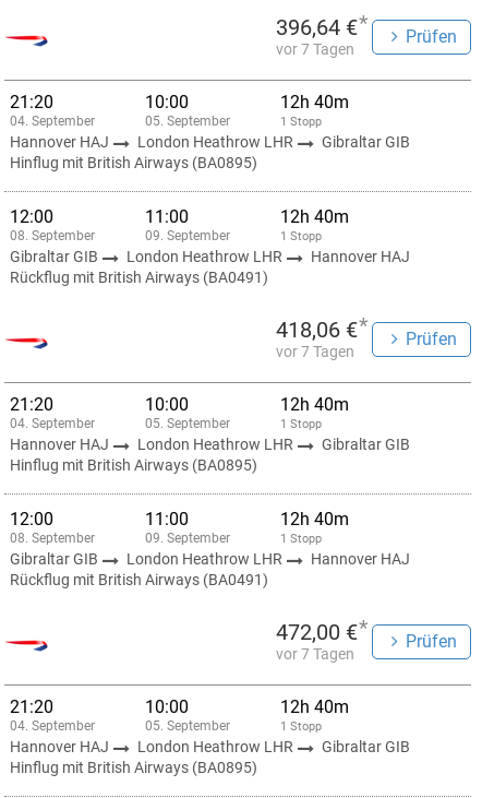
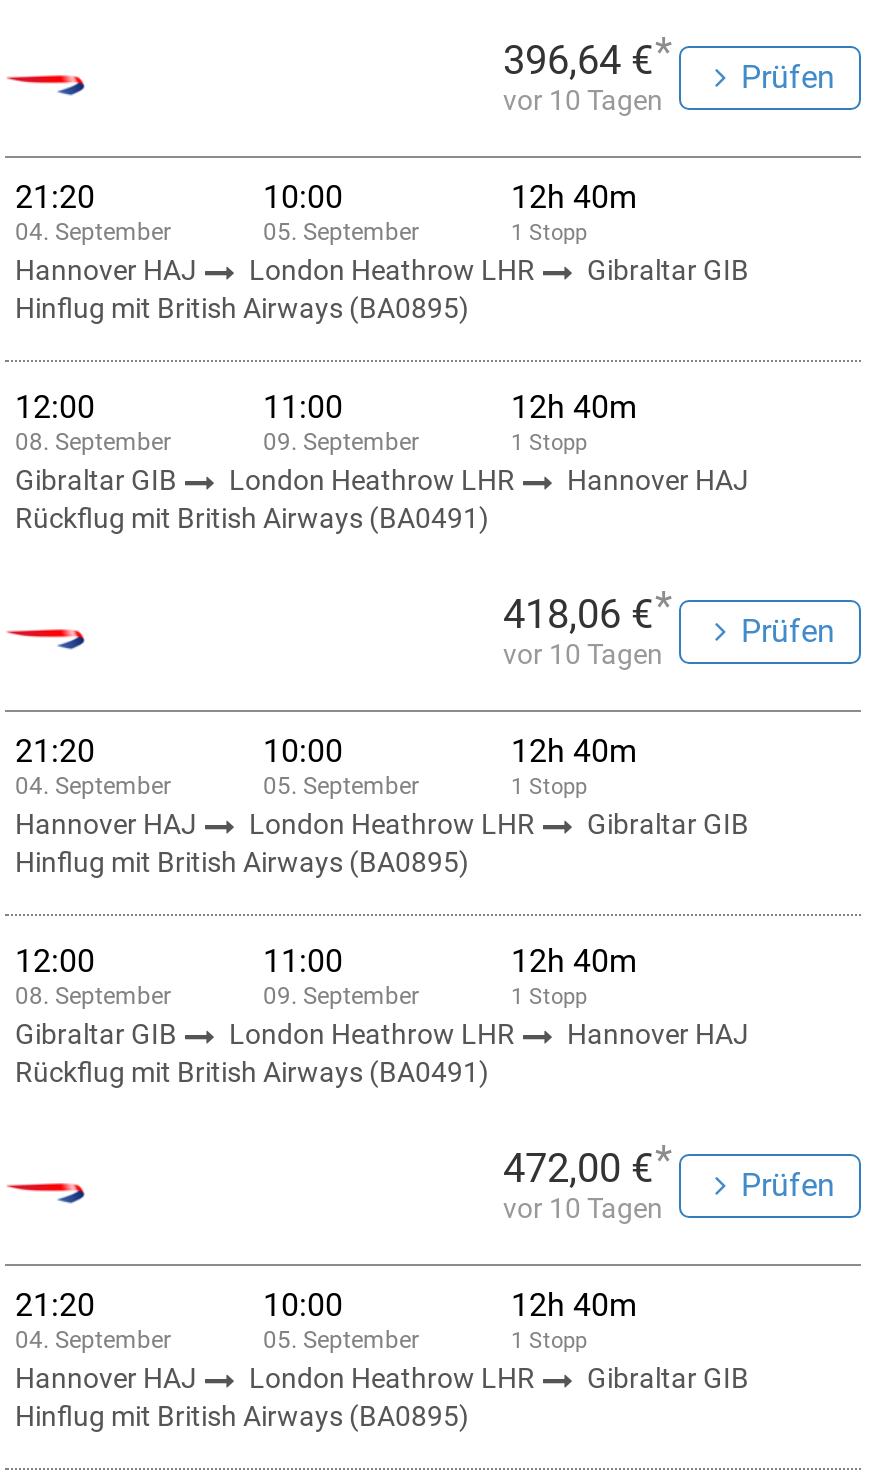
[276,40,354,58] vor 7 Tagen -> [503,84,663,116] vor 10 Tagen
[276,343,354,360] vor 7 Tagen -> [503,638,663,670] vor 10 Tagen
[276,645,354,663] vor 7 Tagen -> [503,1192,663,1224] vor 10 Tagen

